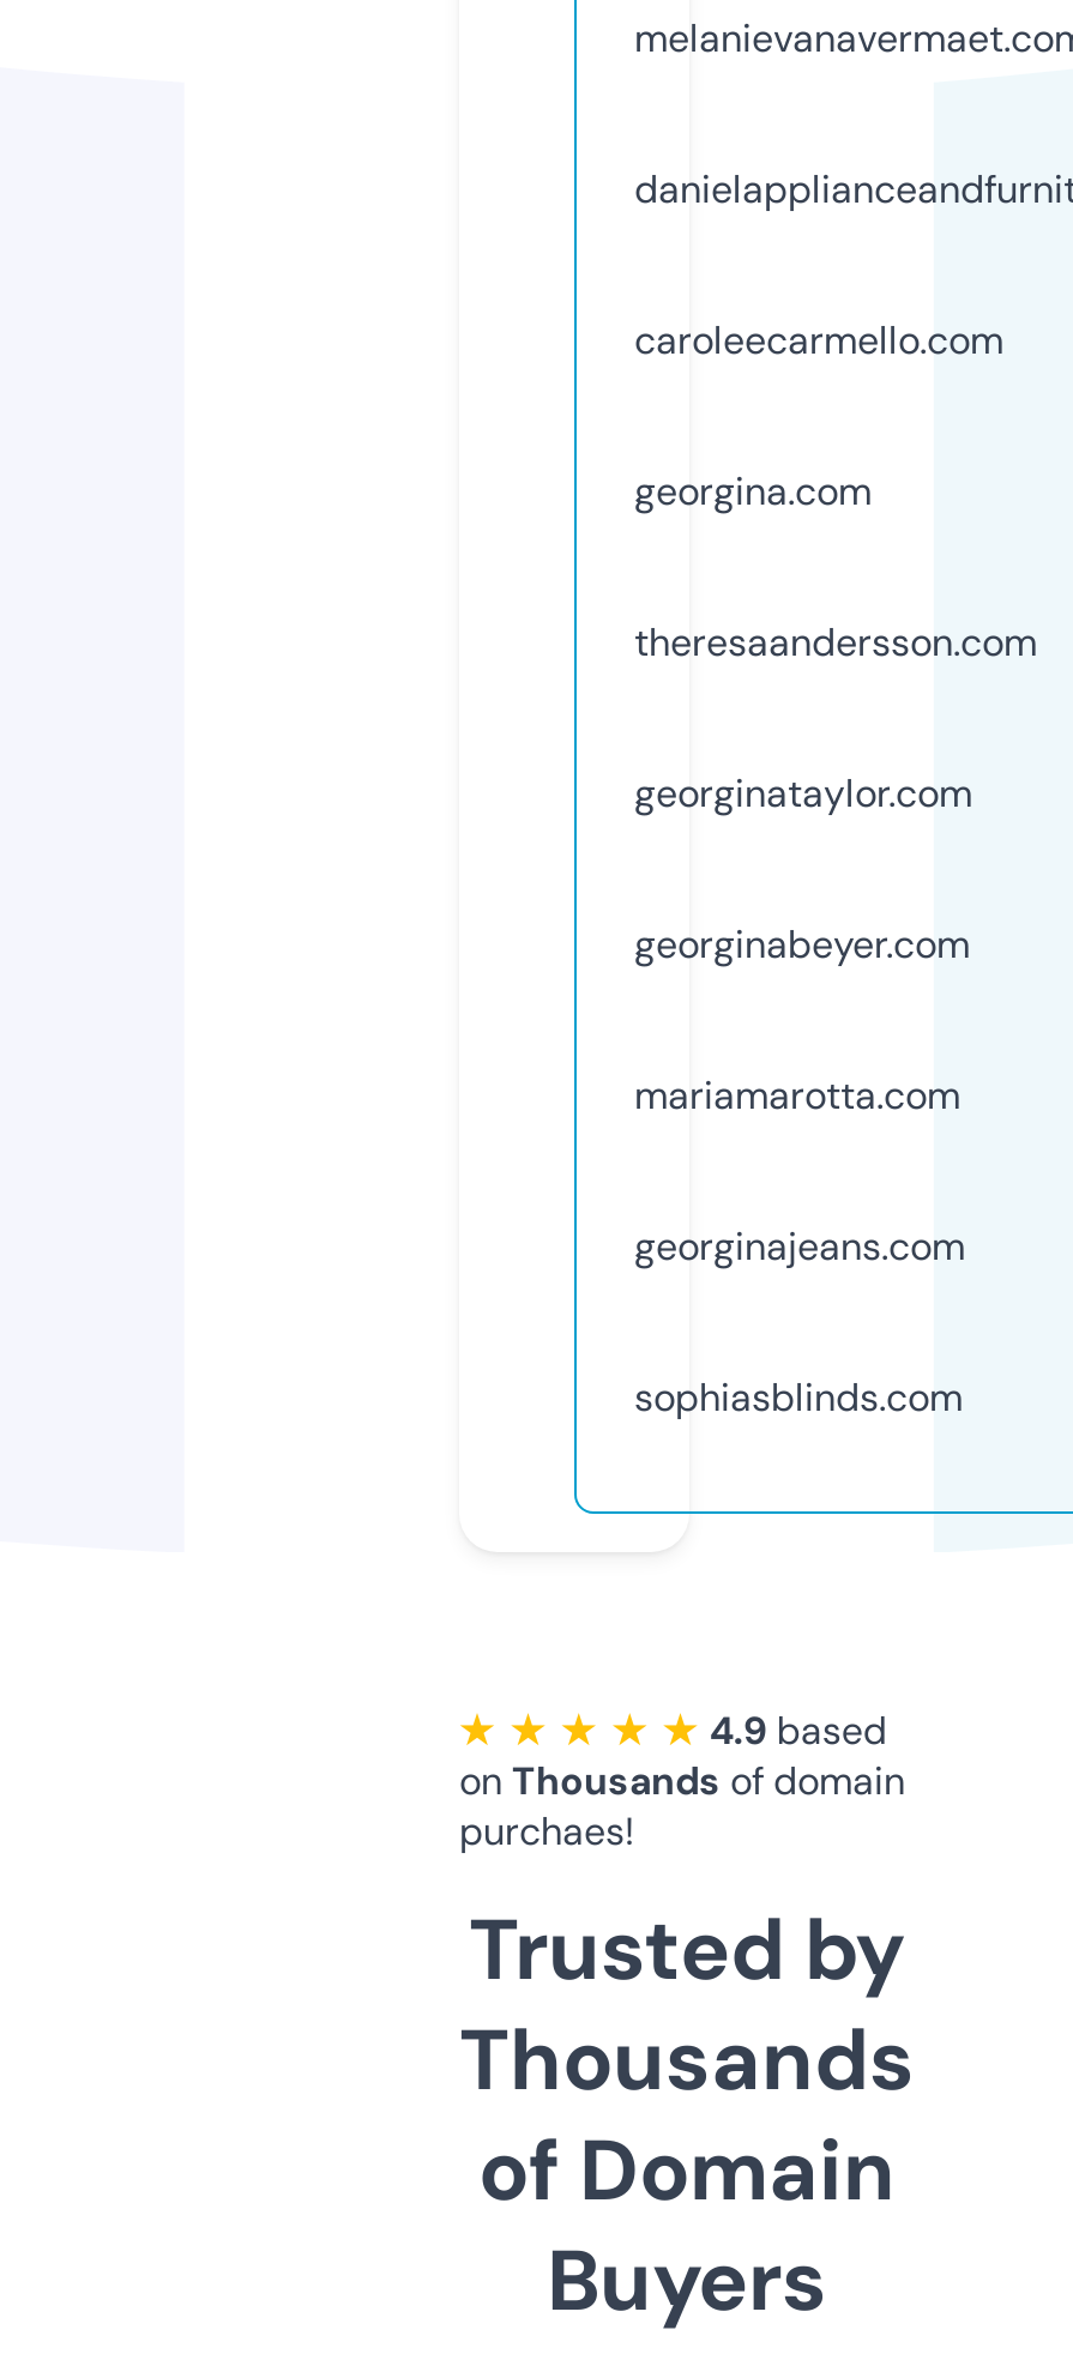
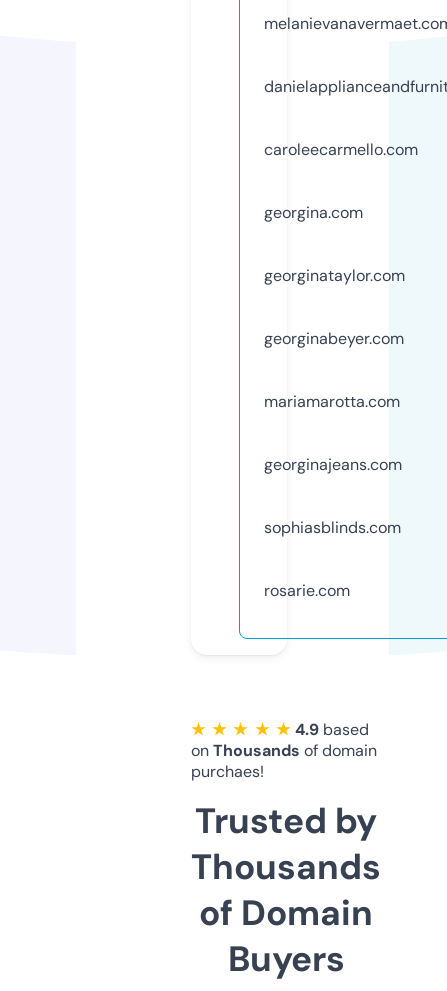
[634,617,1037,667] theresaandersson.com -> none
moved [634,768,972,1422] -> [264,265,405,538]: georginataylor.com | georginabeyer.com | mariamarotta.com | georginajeans.com | sophiasblinds.com
none -> [264,580,350,601] rosarie.com

